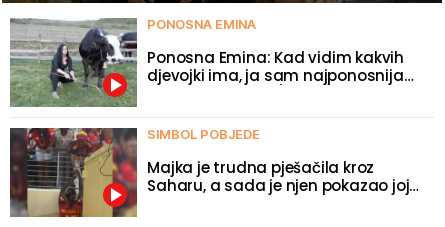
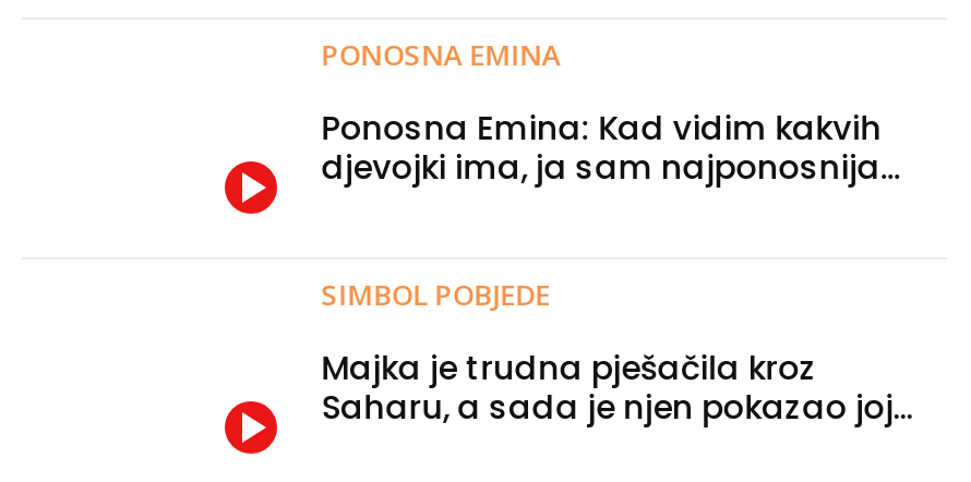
[9,17,138,108] [image] -> none
[9,127,138,218] [image] -> none

